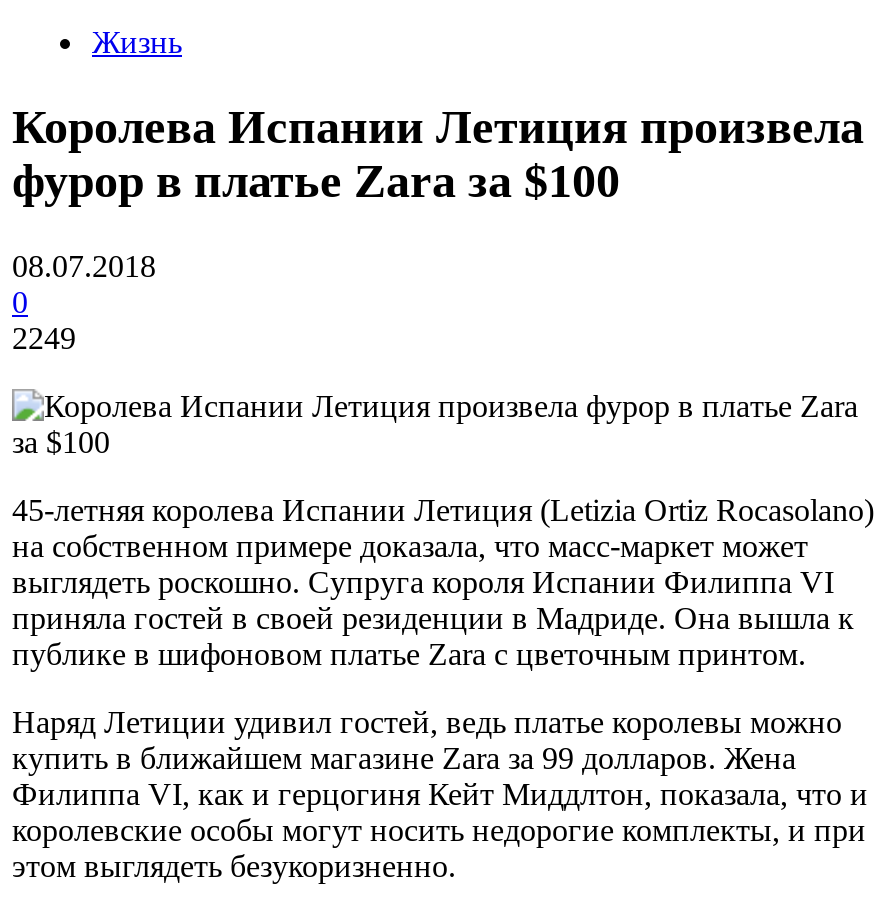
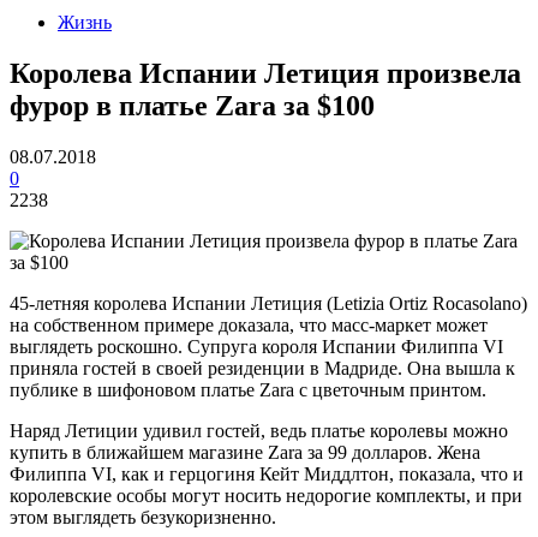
[12,321,76,355] 2249 -> [10,190,48,210] 2238

